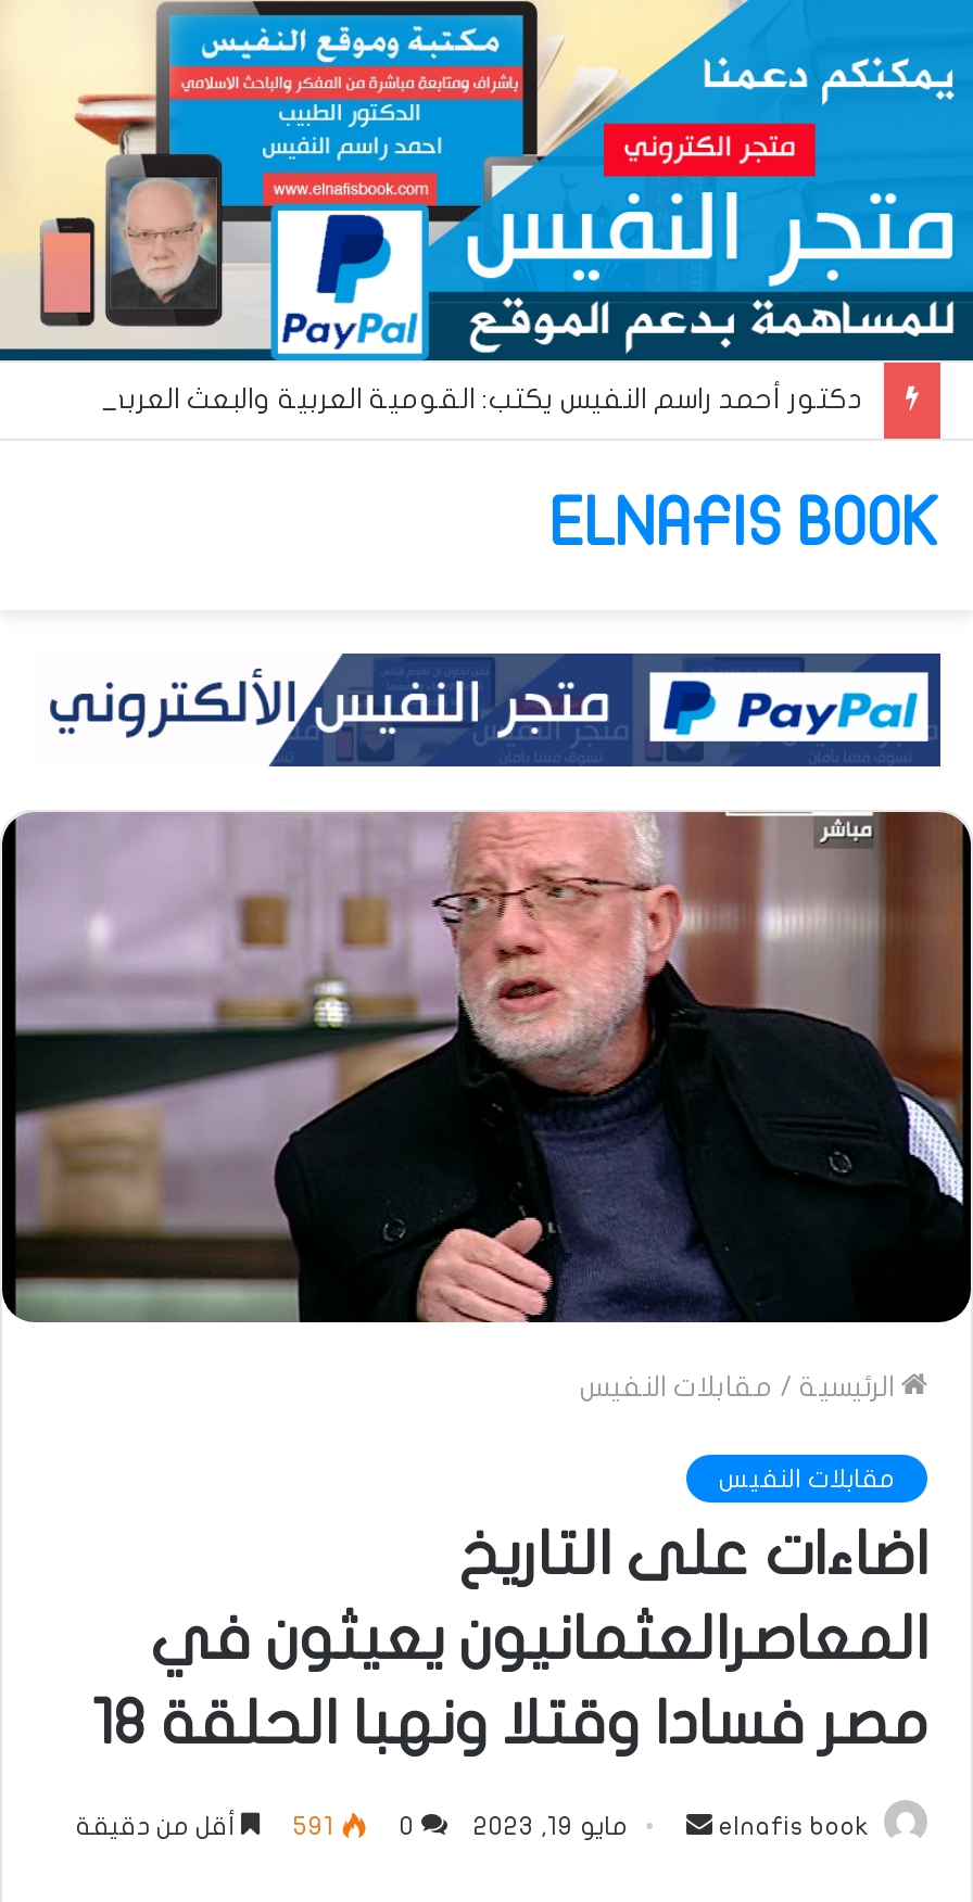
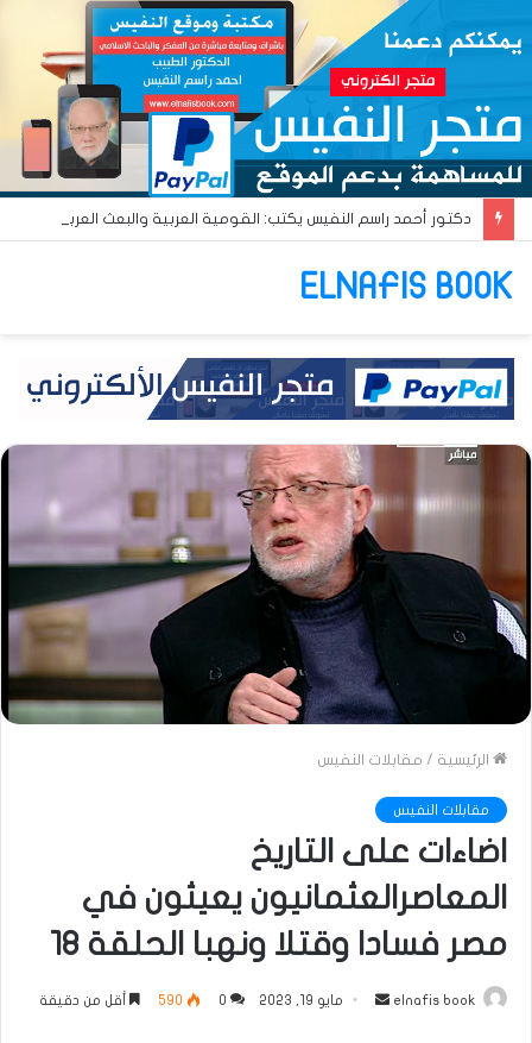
[76,1812,334,1838] 591 أقل من دقيقة -> [39,993,183,1007] 590 أقل من دقيقة

